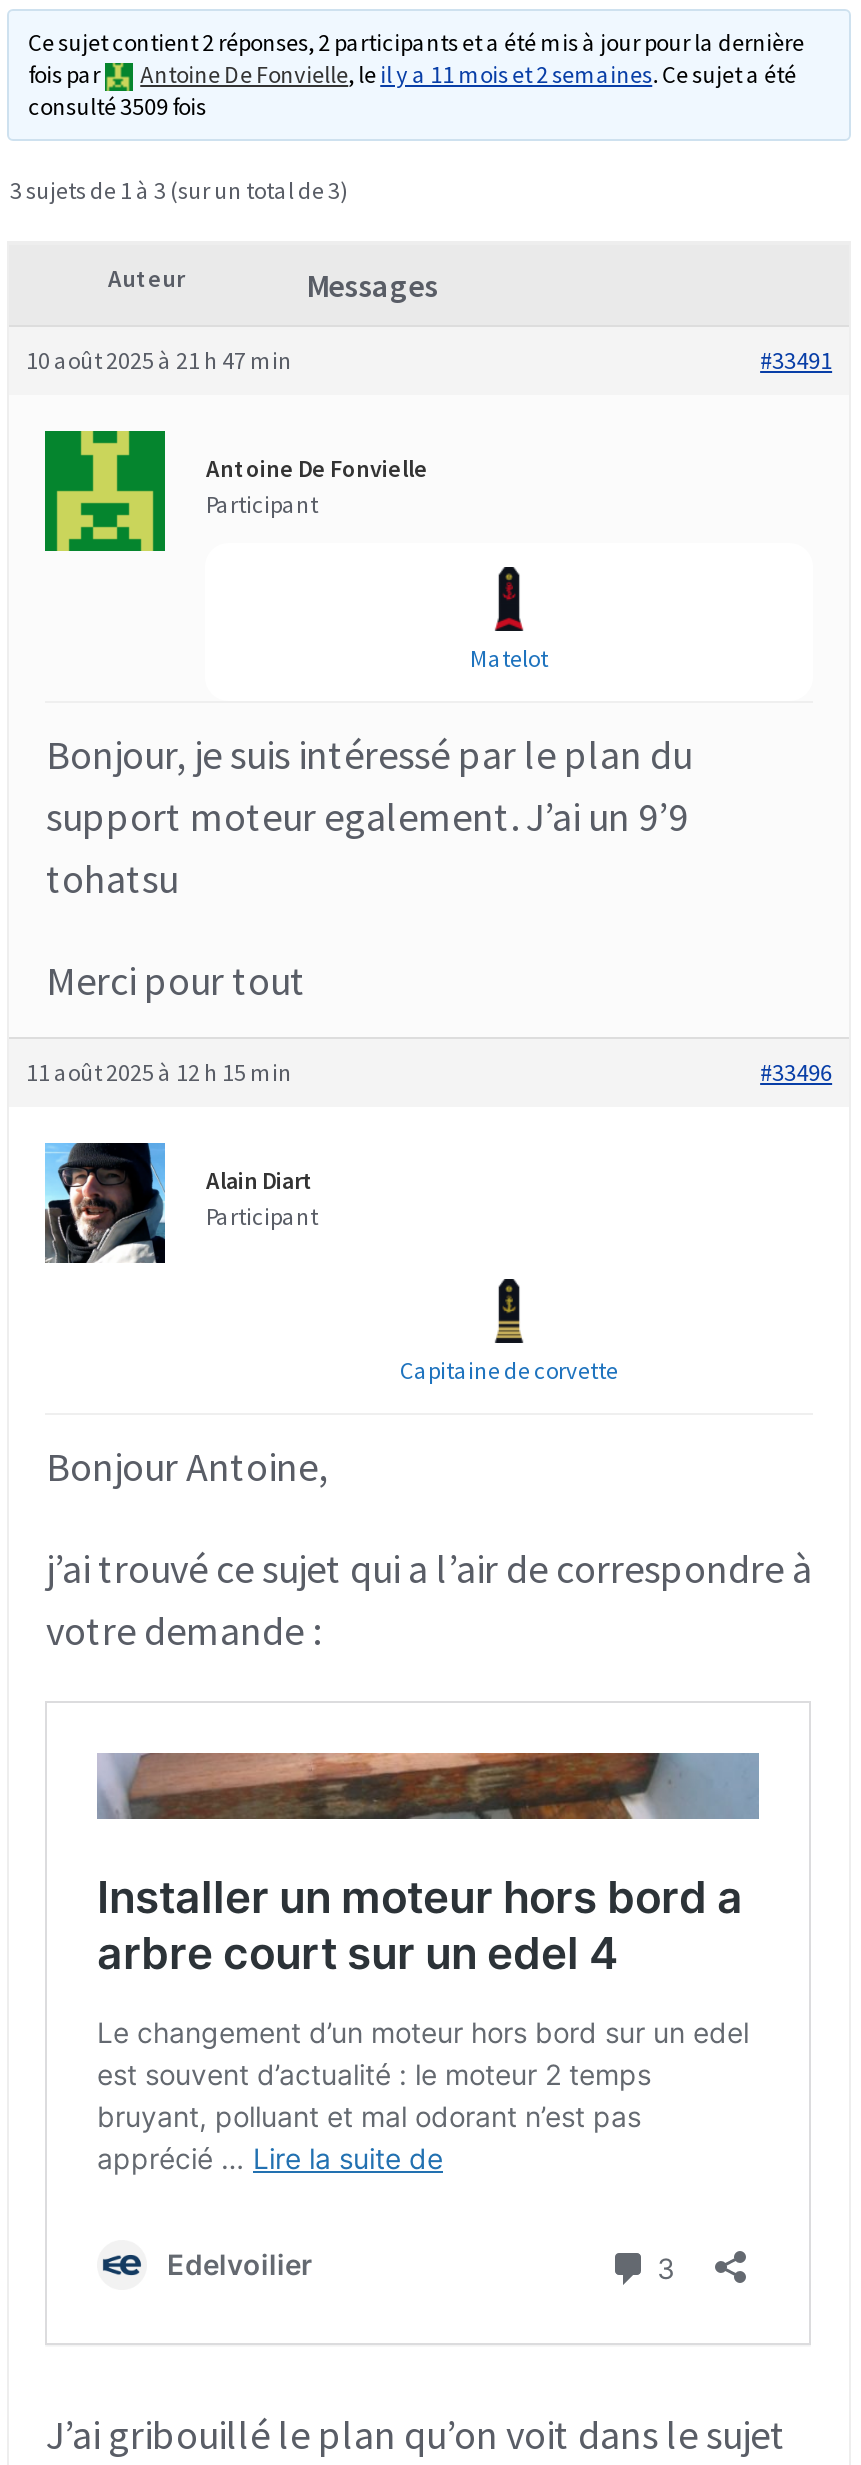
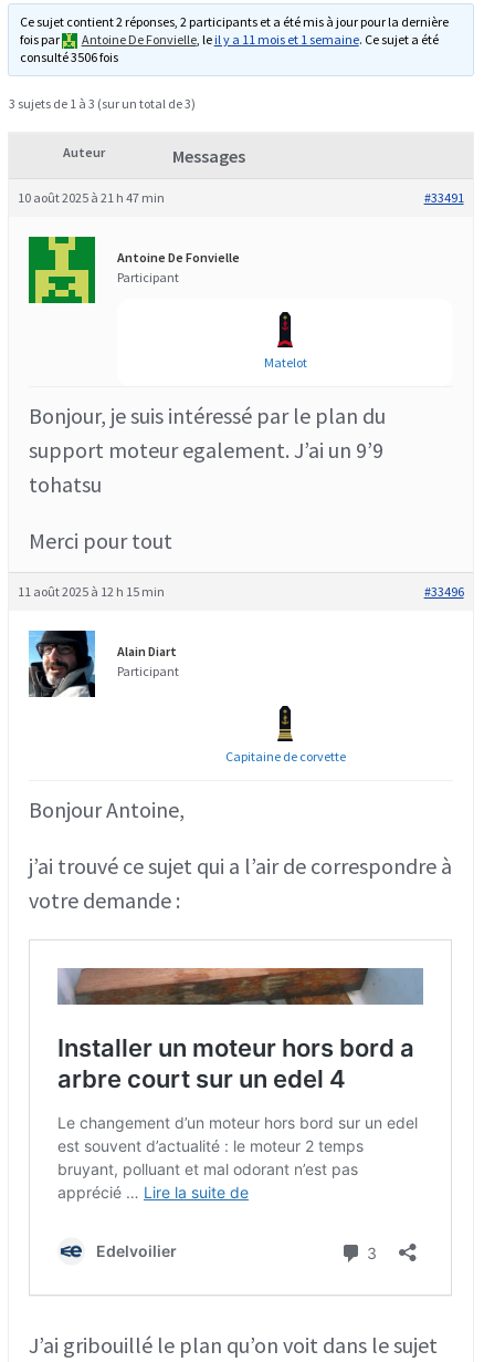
[140,59,796,89] Antoine De Fonvielle, le il y a 11 mois et 2 semaines. Ce sujet a été -> [81,31,438,48] Antoine De Fonvielle, le il y a 11 mois et 1 semaine. Ce sujet a été
[28,91,206,121] consulté 3509 fois -> [19,49,118,65] consulté 3506 fois

